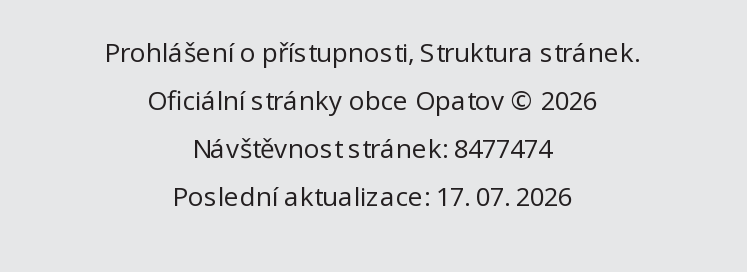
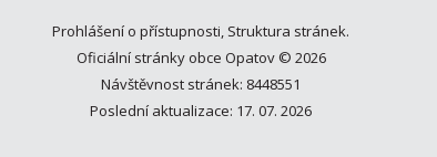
[192,129,552,165] Návštěvnost stránek: 8477474 -> [101,74,301,94] Návštěvnost stránek: 8448551

